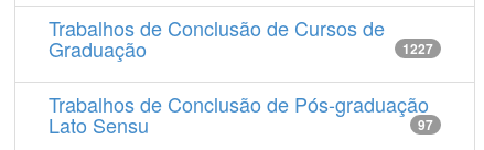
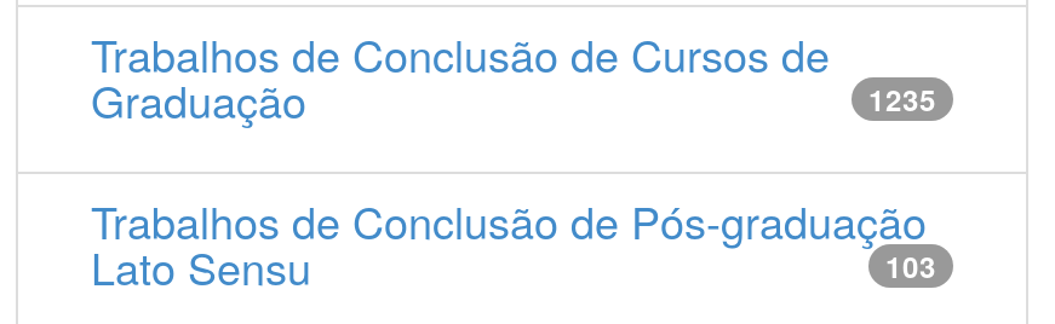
[402,38,433,58] 1227 -> [868,77,936,120] 1235
[418,114,433,134] 97 -> [885,244,936,287] 103

